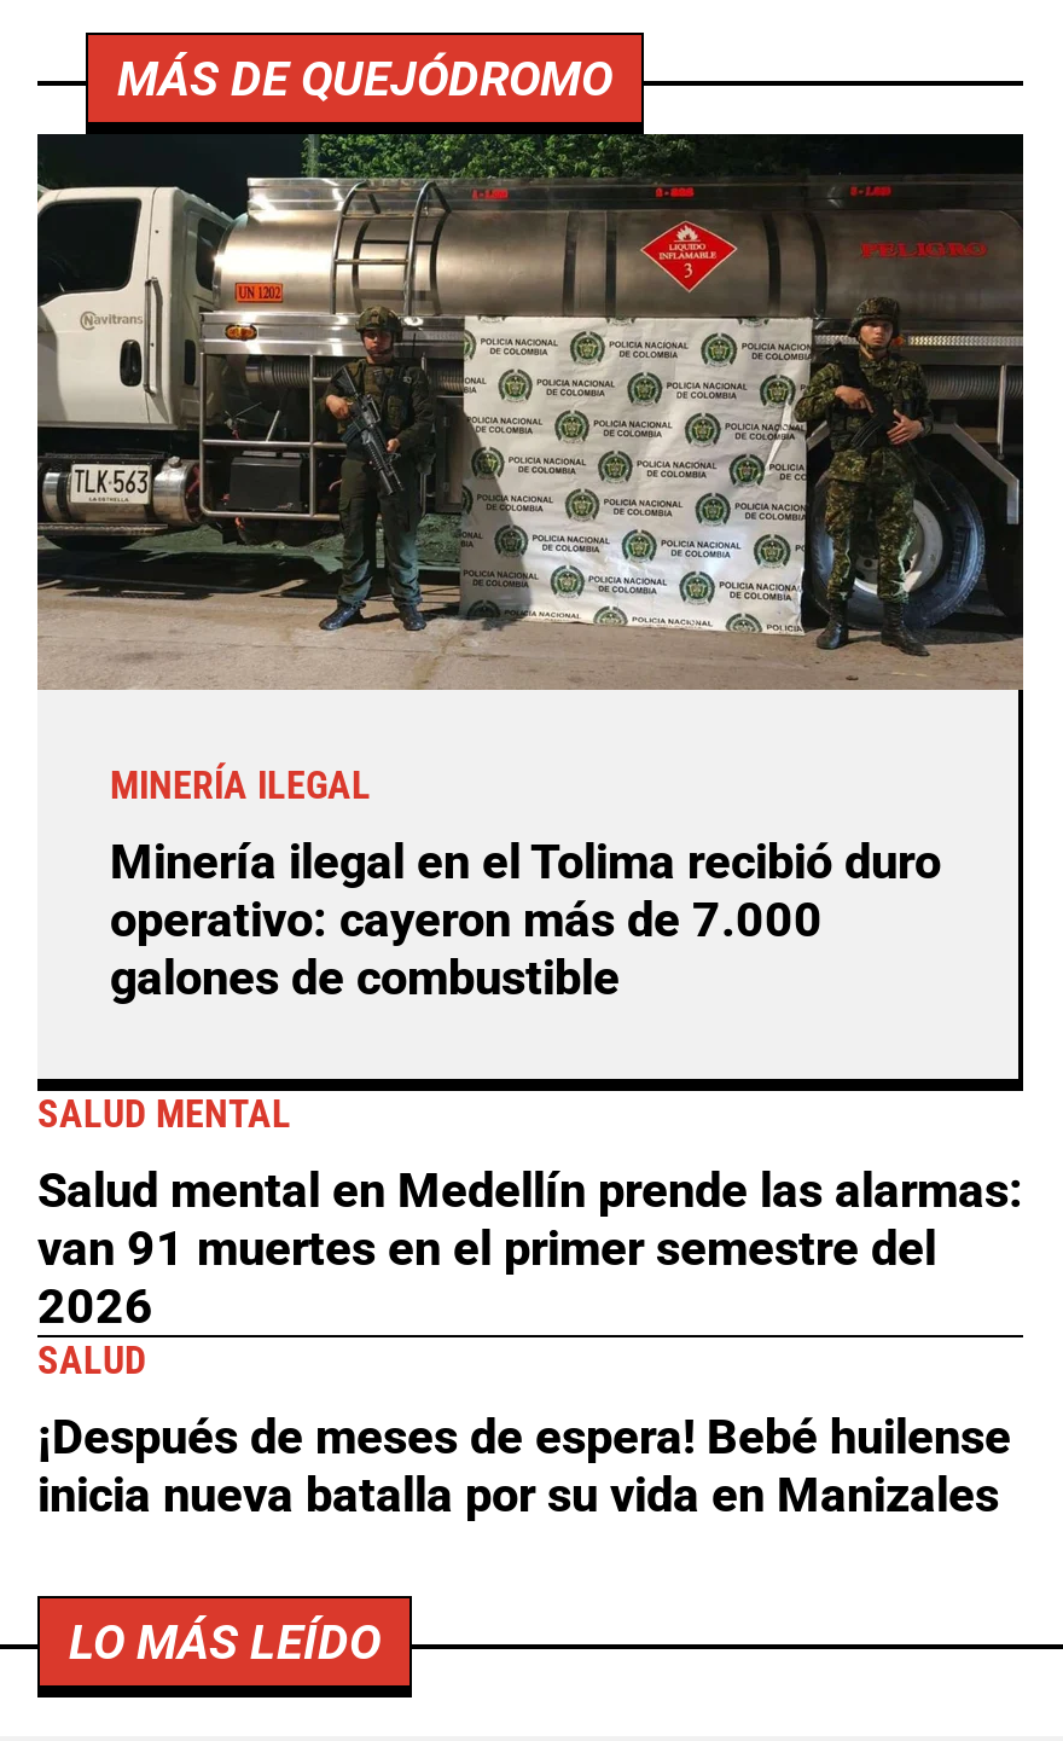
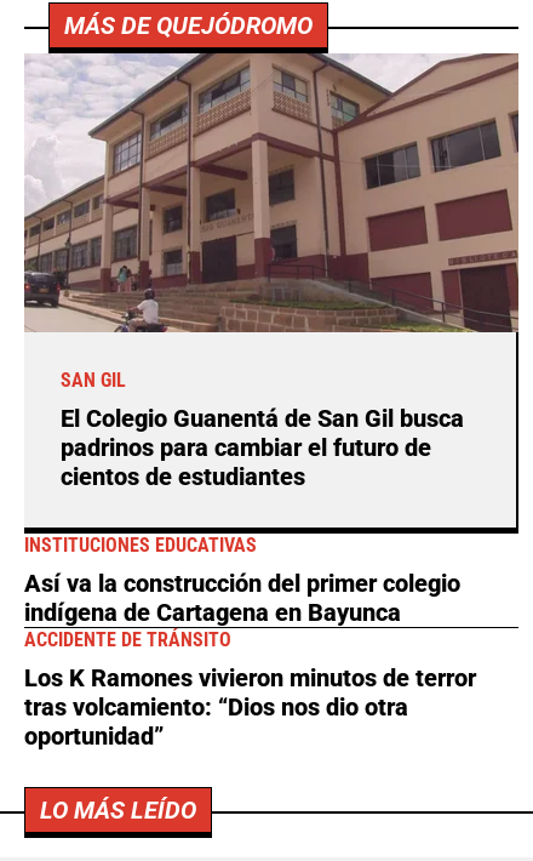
[35,132,1026,1006] [image] | MINERÍA ILEGAL | Minería ilegal en el Tolima recibió duro | operativo: cayeron más de 7.000 | galones de combustible -> [23,52,520,491] [image] | SAN GIL | El Colegio Guanentá de San Gil busca | padrinos para cambiar el futuro de | cientos de estudiantes
[37,1091,1023,1523] SALUD MENTAL | Salud mental en Medellín prende las alarmas: | van 91 muertes en el primer semestre del | 2026 | SALUD | ¡Después de meses de espera! Bebé huilense | inicia nueva batalla por su vida en Manizales -> [24,533,476,750] INSTITUCIONES EDUCATIVAS | Así va la construcción del primer colegio | indígena de Cartagena en Bayunca | ACCIDENTE DE TRÁNSITO | Los K Ramones vivieron minutos de terror | tras volcamiento: “Dios nos dio otra | oportunidad”

